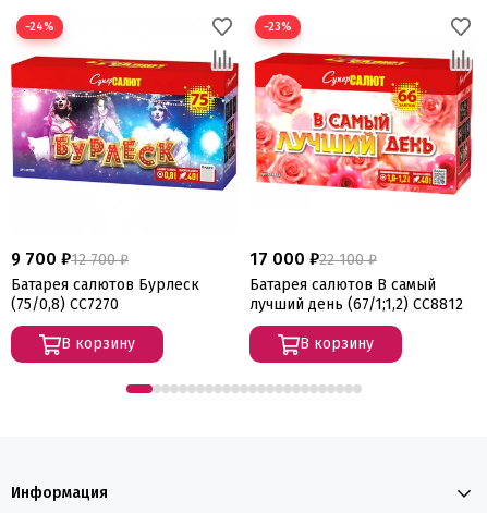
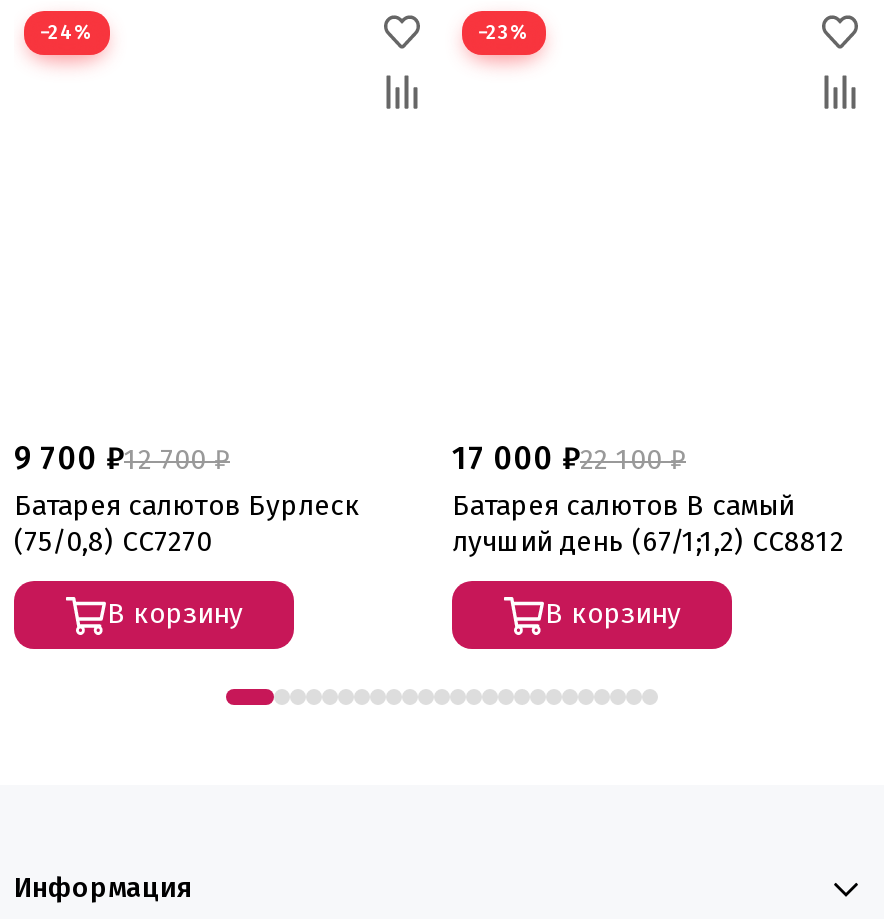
[10,54,240,192] [image] -> none
[254,52,474,196] [image] -> none

